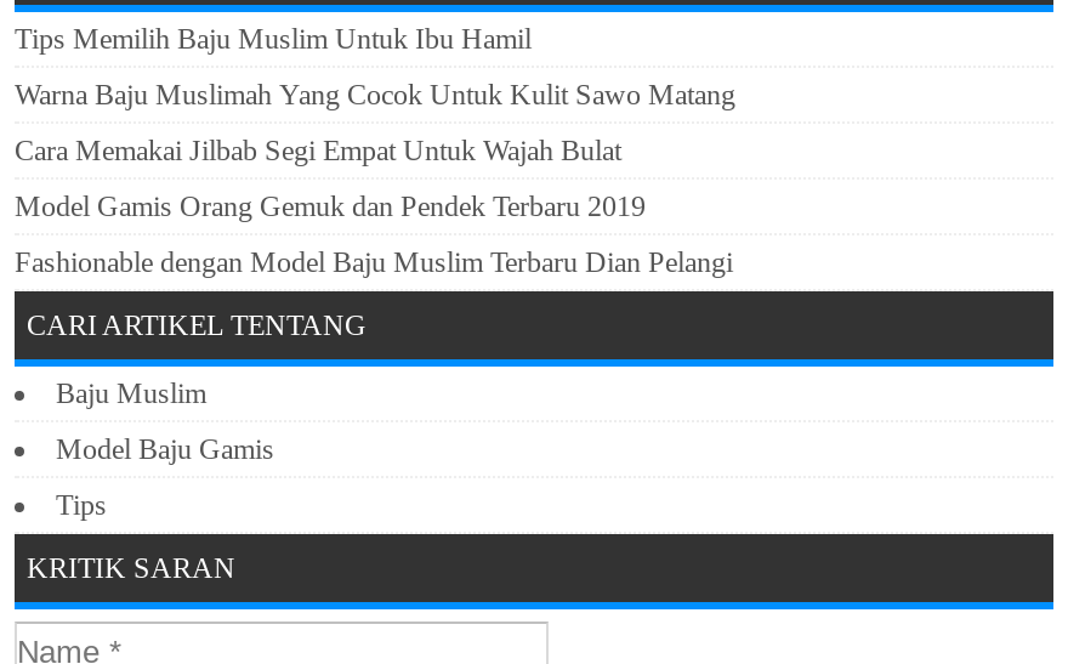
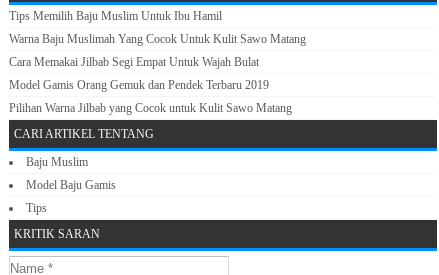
[15,245,733,279] Fashionable dengan Model Baju Muslim Terbaru Dian Pelangi -> [9,101,292,115] Pilihan Warna Jilbab yang Cocok untuk Kulit Sawo Matang

